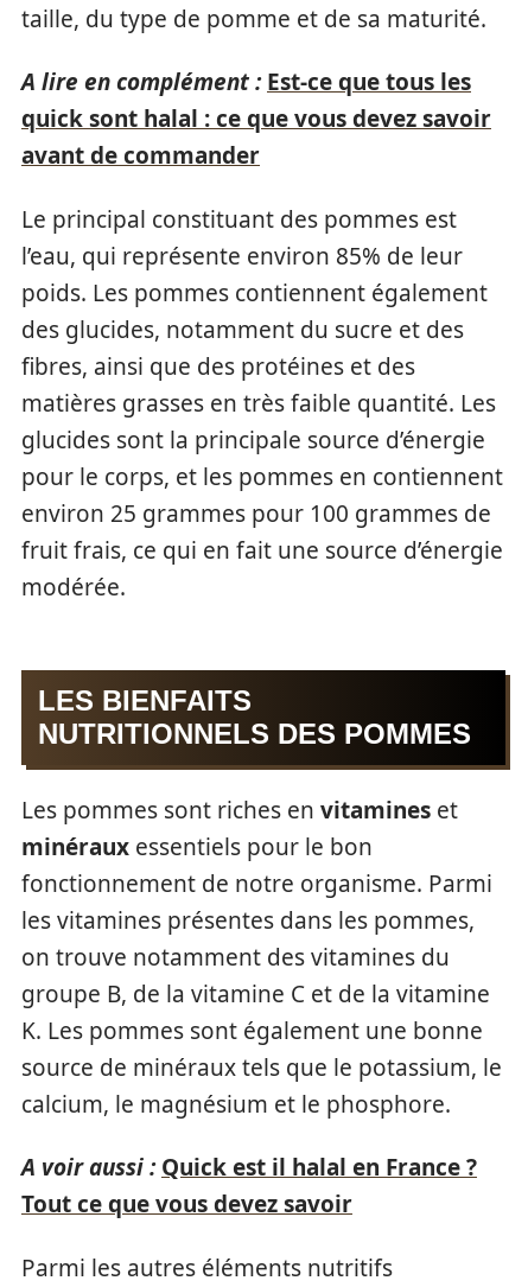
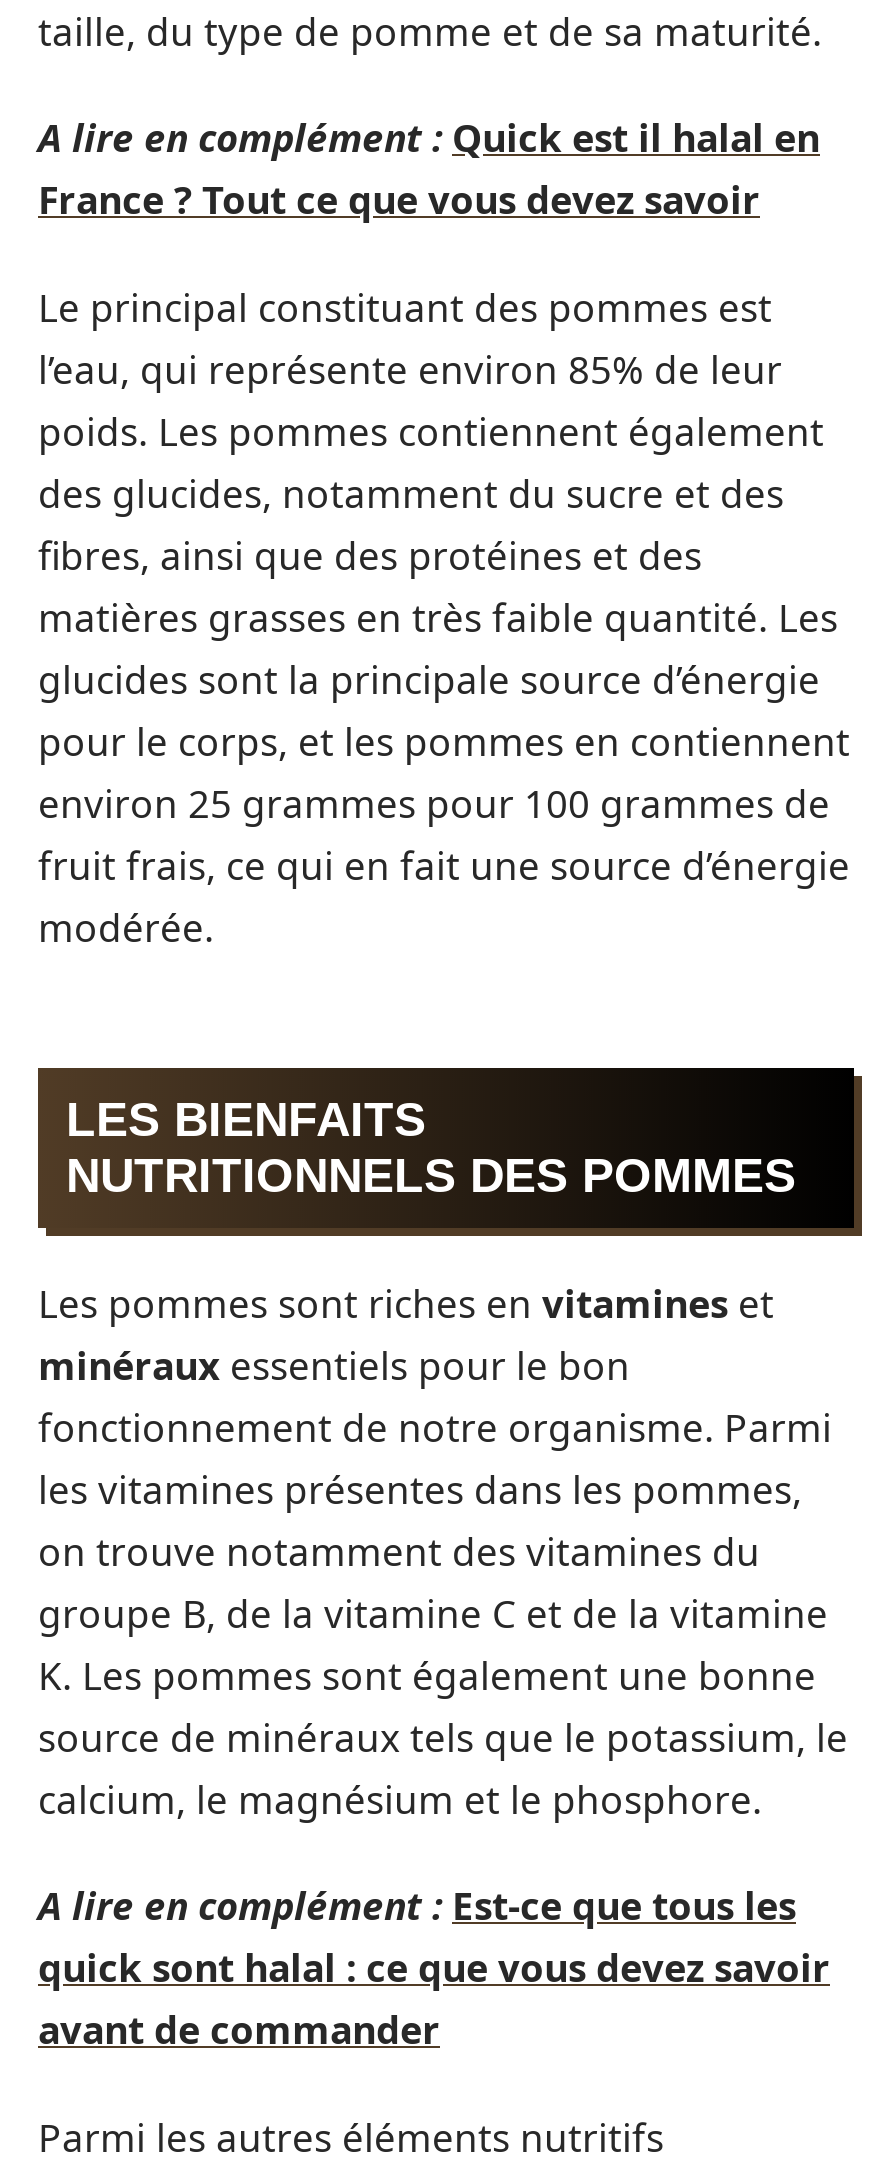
none -> [38,112,820,226] A lire en complément : Quick est il halal en | France ? Tout ce que vous devez savoir
moved [21,66,491,171] -> [38,1880,830,2056]: A lire en complément : Est-ce que tous les | quick sont halal : ce que vous devez savoir | avant de commander
moved [21,203,503,1119] -> [38,281,850,1825]: Le principal constituant des pommes est | l’eau, qui représente environ 85% de leur | poids. Les pommes contiennent également | ... | source de minéraux tels que le potassium, le | calcium, le magnésium et le phosphore.
[21,1152,477,1219] A voir aussi : Quick est il halal en France ? | Tout ce que vous devez savoir -> none

